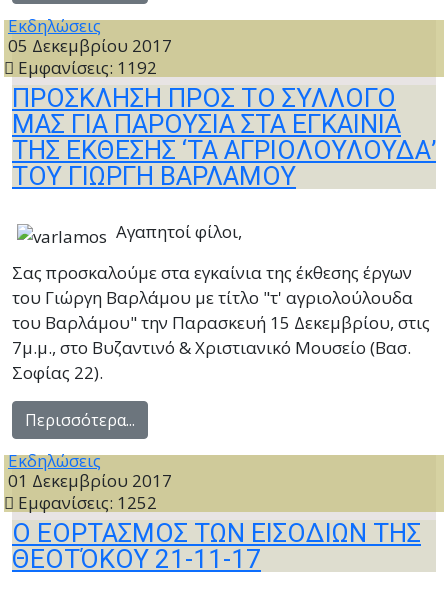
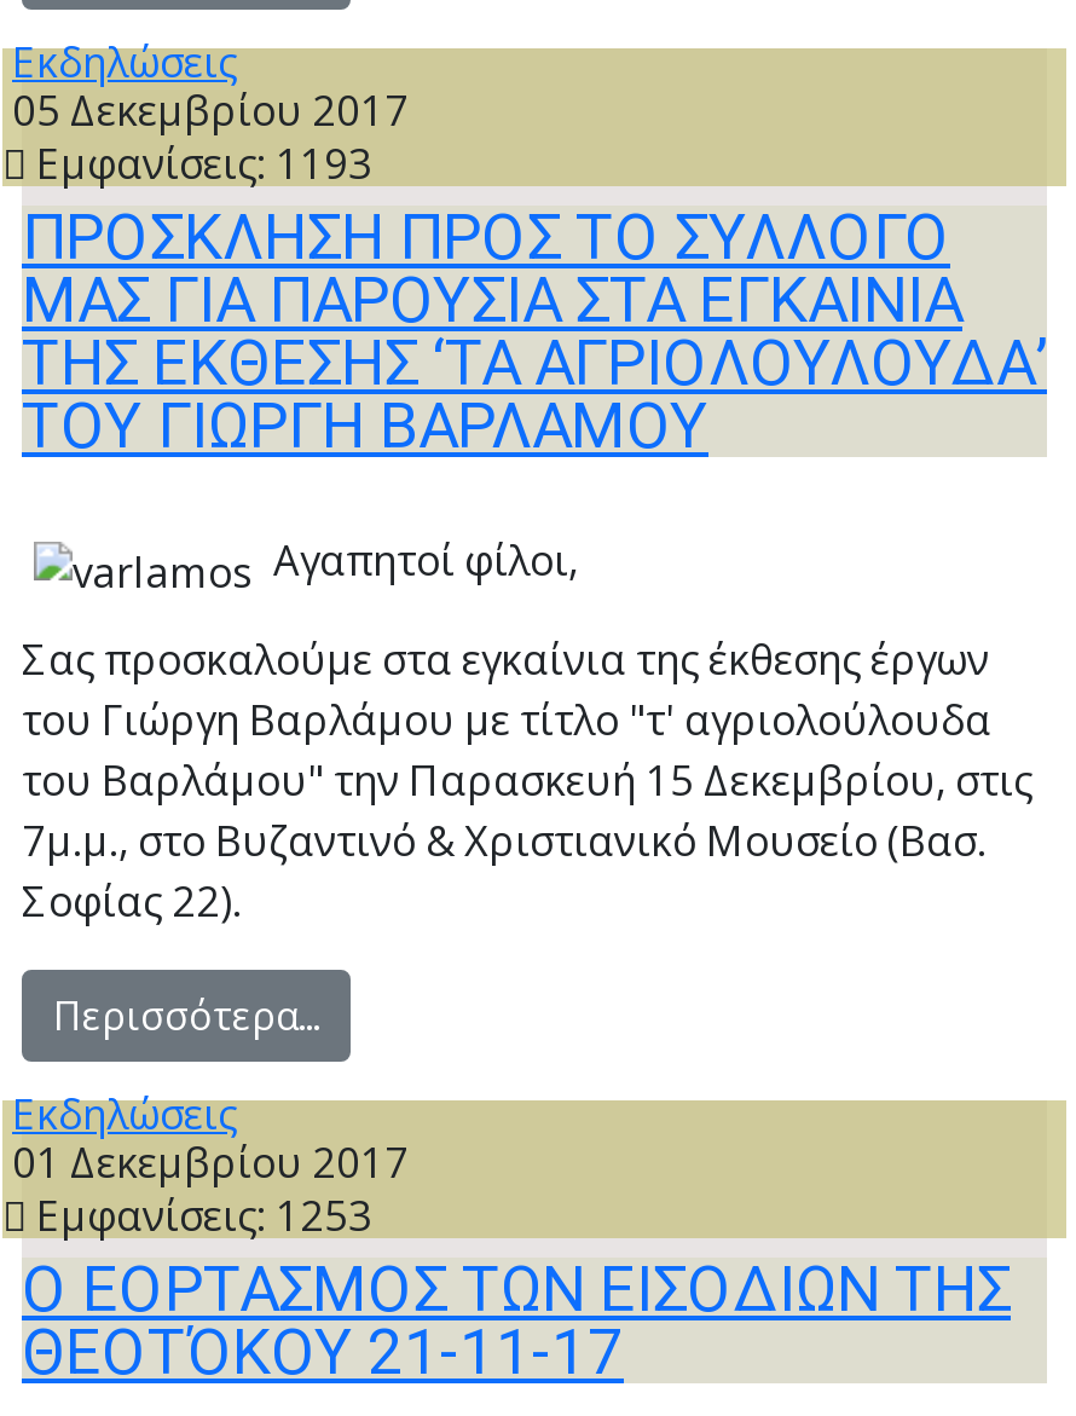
[18,56,157,79] Εμφανίσεις: 1192 -> [36,135,372,191] Εμφανίσεις: 1193
[18,491,157,514] Εμφανίσεις: 1252 -> [36,1187,372,1243] Εμφανίσεις: 1253

